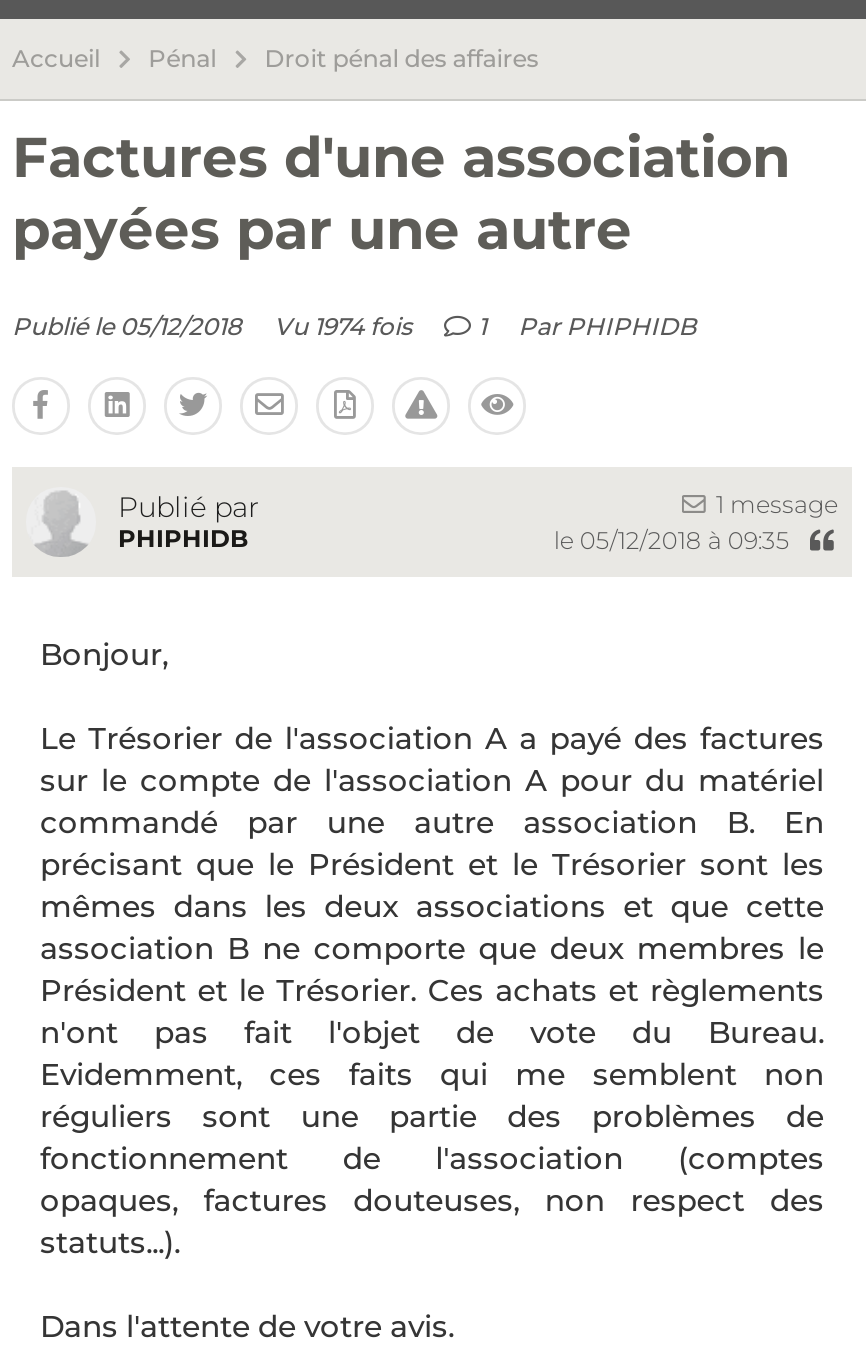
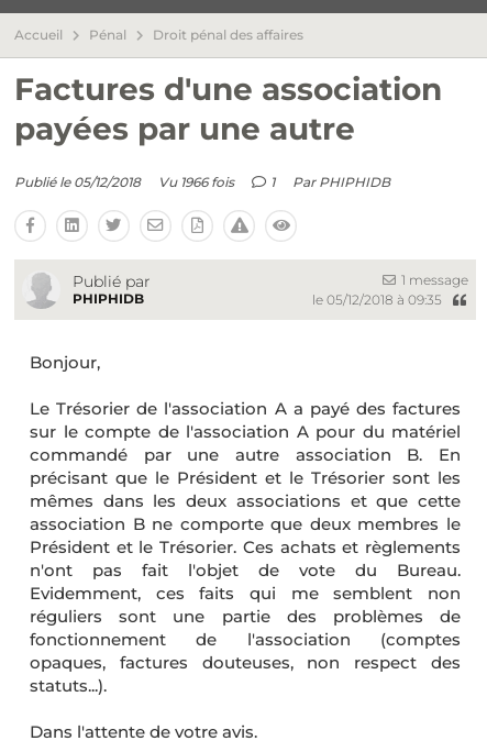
[12,311,412,341] Publié le 05/12/2018 Vu 1974 fois -> [14,174,234,190] Publié le 05/12/2018 Vu 1966 fois

